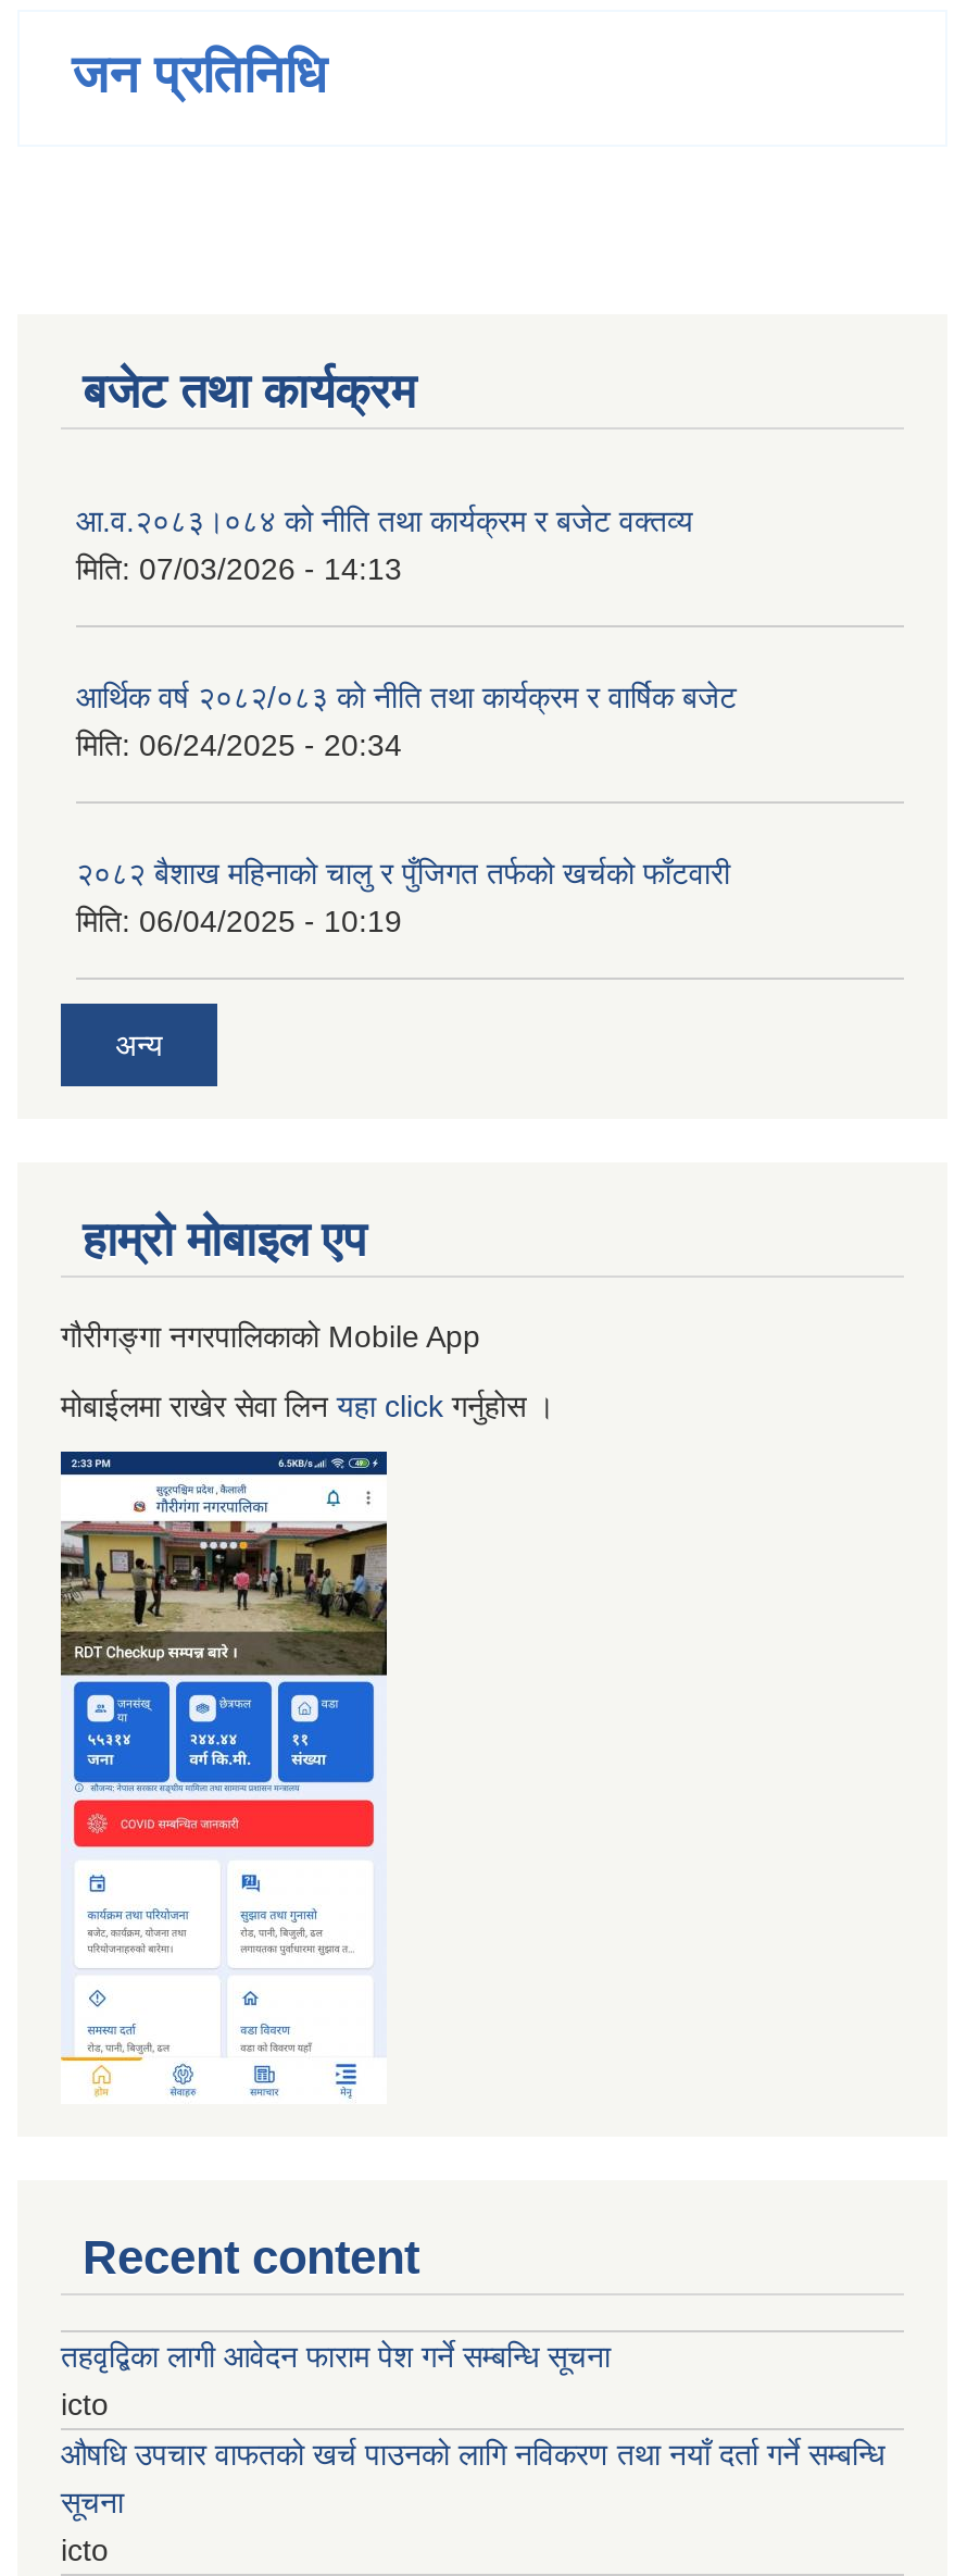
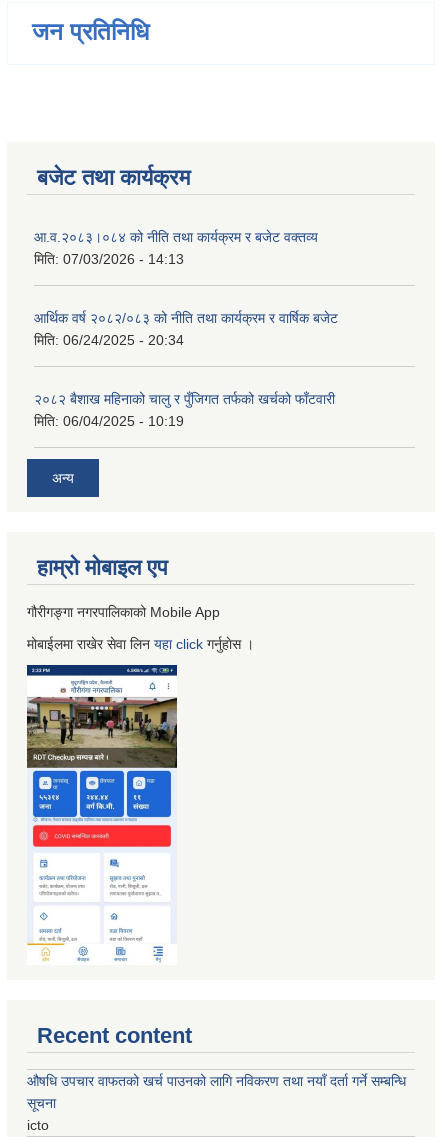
[61,2339,611,2421] तहवृद्बिका लागी आवेदन फाराम पेश गर्ने सम्बन्धि सूचना | icto -> none

